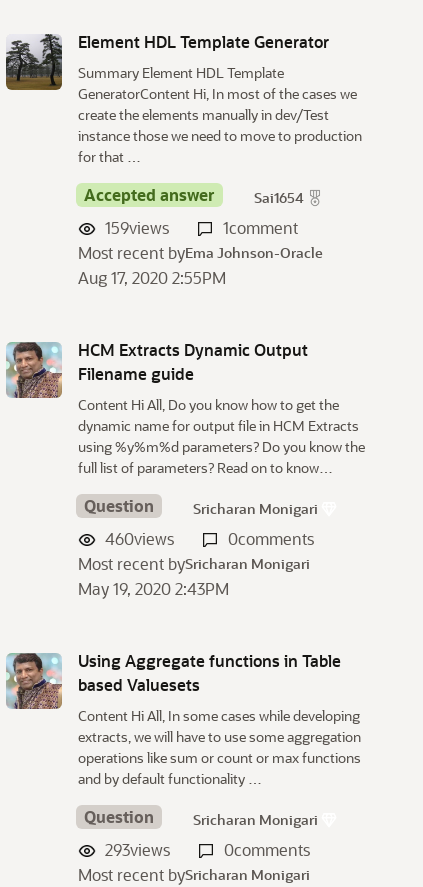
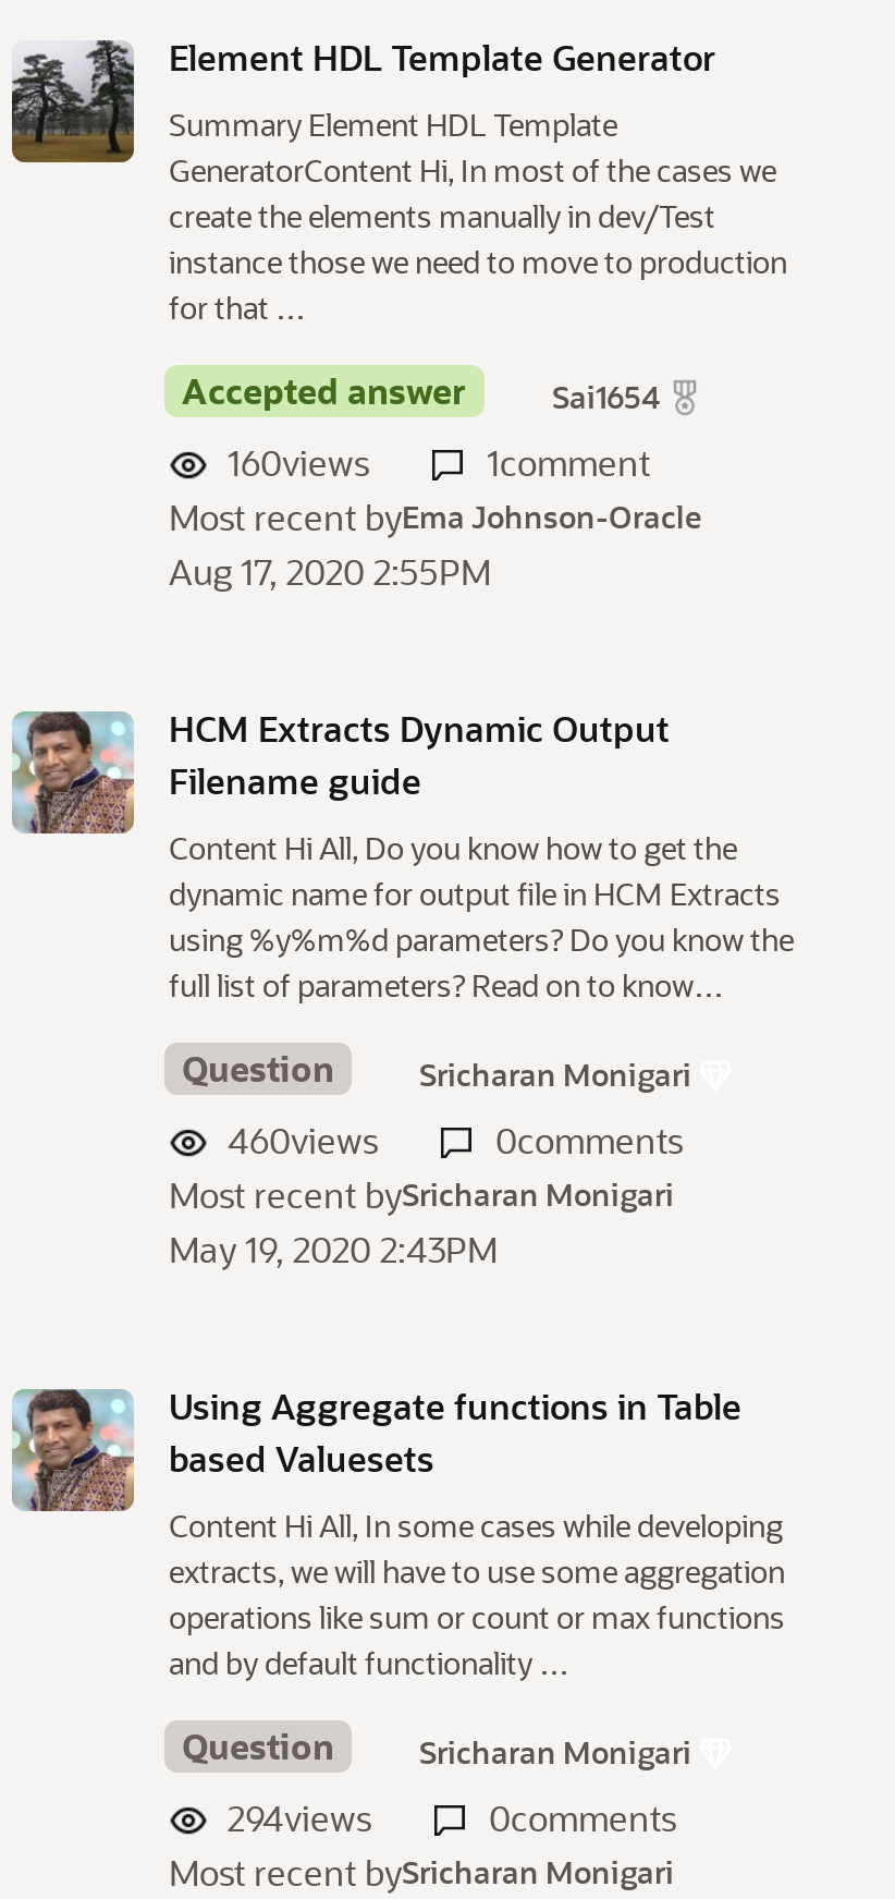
[105,216,169,237] 159views -> [228,438,369,484] 160views
[105,838,170,859] 293views -> [228,1793,371,1839] 294views

